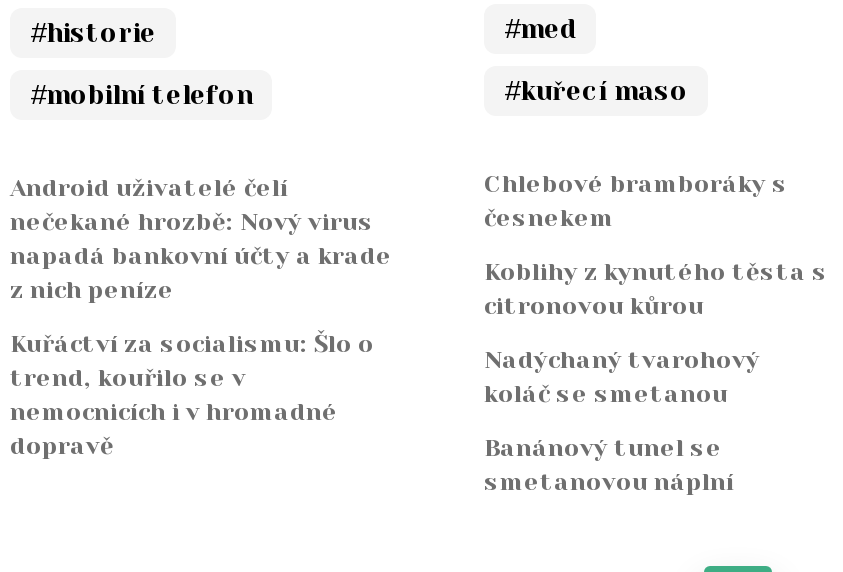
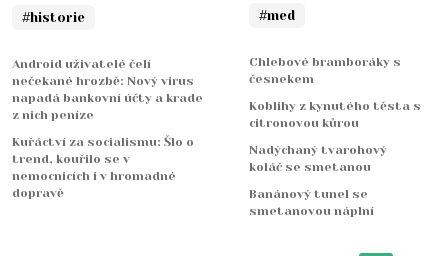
[30,81,252,111] #mobilní telefon -> none
[504,77,688,107] #kuřecí maso -> none

